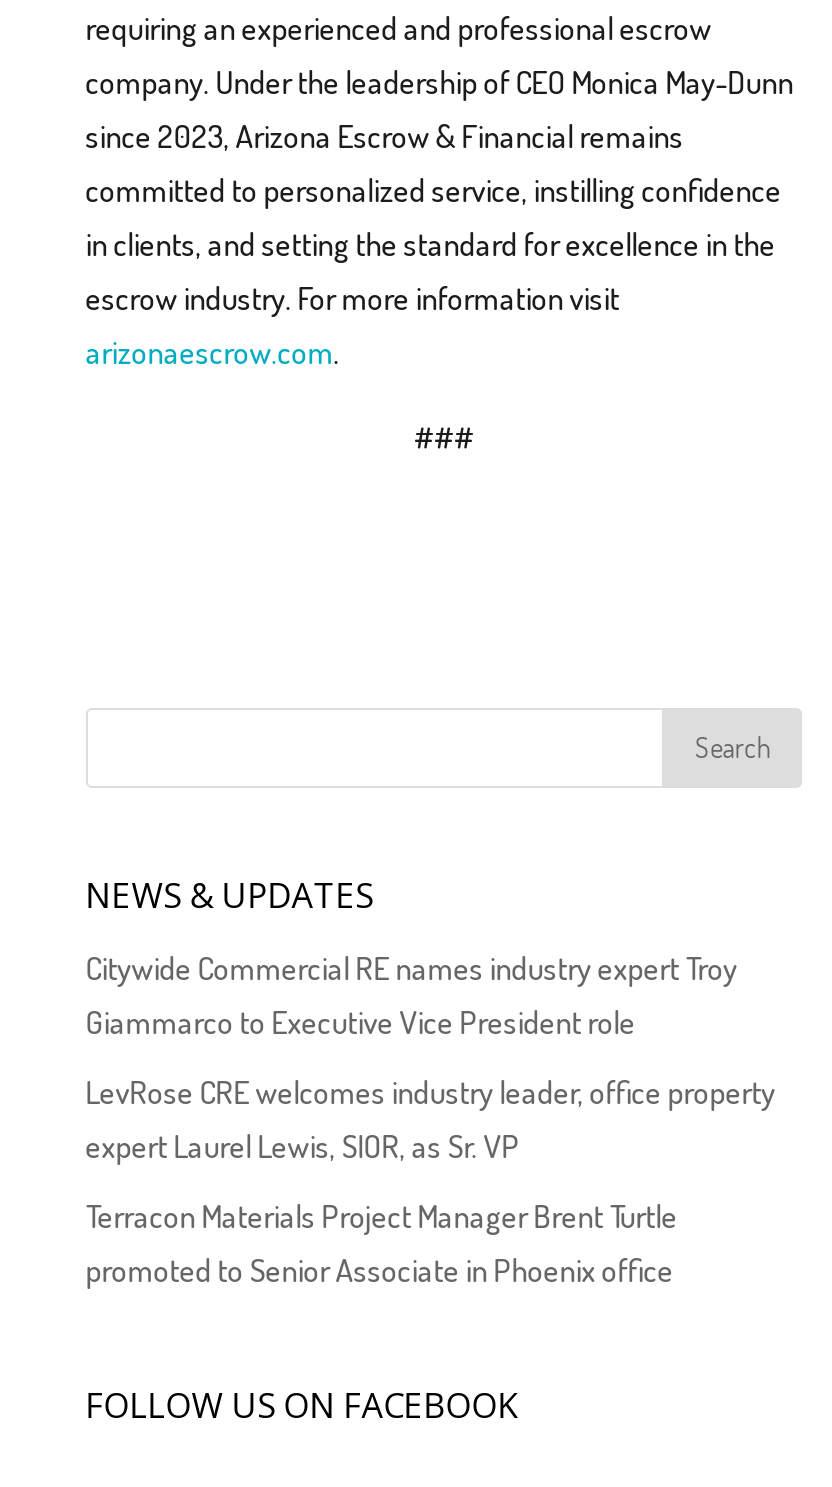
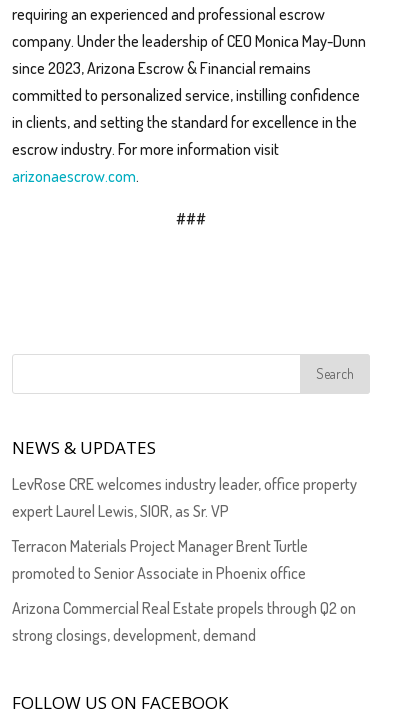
[86,948,738,1042] Citywide Commercial RE names industry expert Troy | Giammarco to Executive Vice President role -> none
moved [86,1072,776,1290] -> [12,474,357,583]: LevRose CRE welcomes industry leader, office property | expert Laurel Lewis, SIOR, as Sr. VP | Terracon Materials Project Manager Brent Turtle | promoted to Senior Associate in Phoenix office
none -> [12,598,356,645] Arizona Commercial Real Estate propels through Q2 on | strong closings, development, demand

